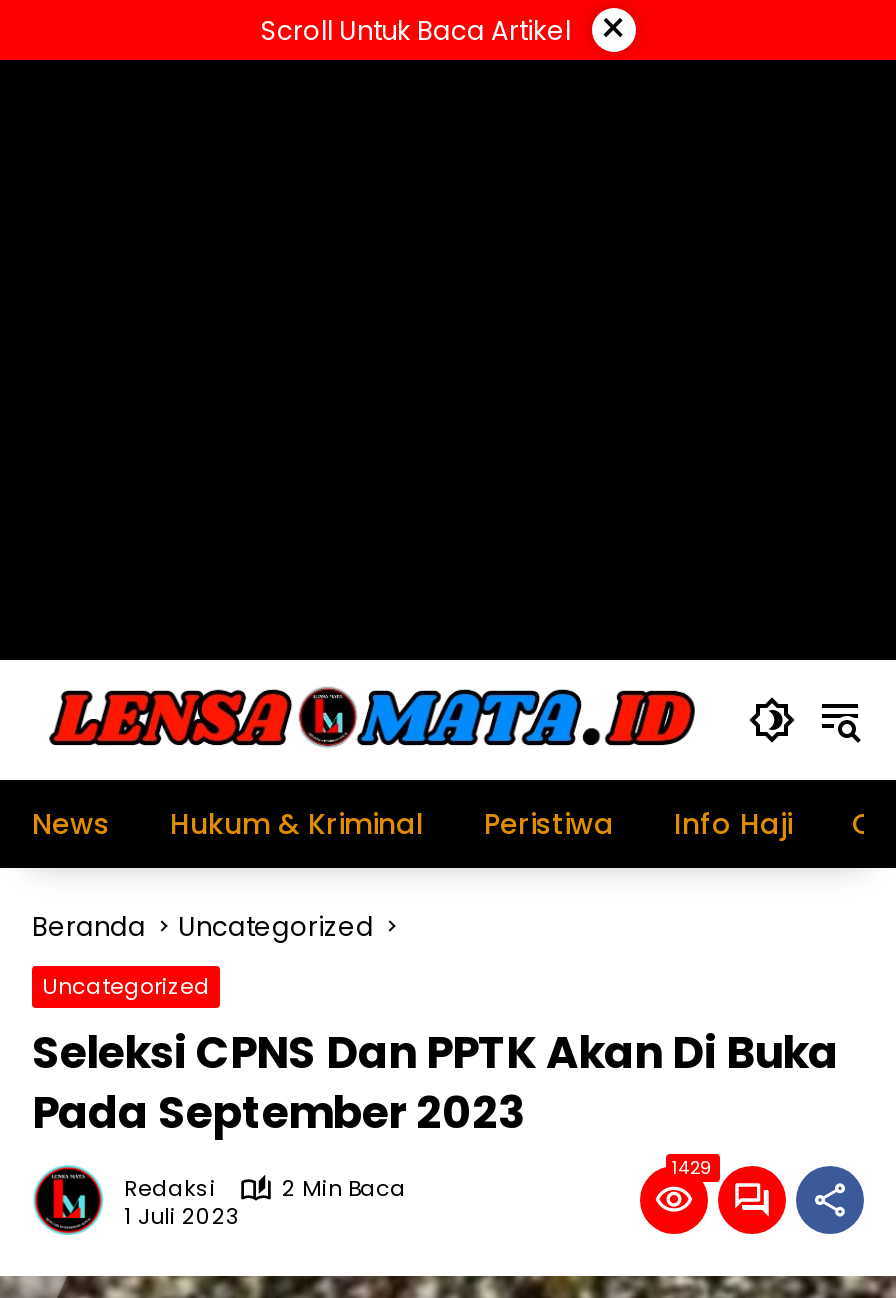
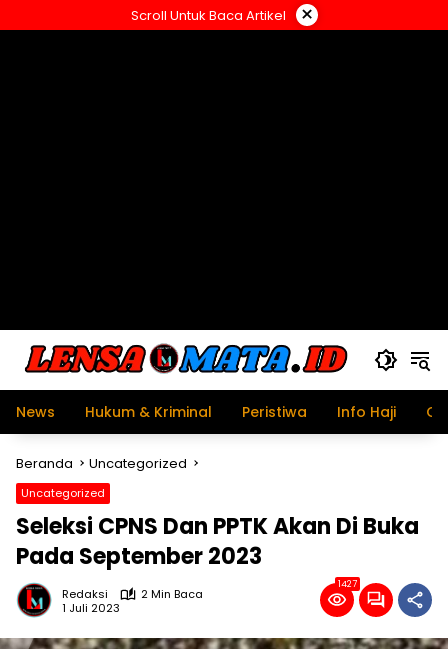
[672,1156,714,1180] 1429 -> [338,578,357,590] 1427

